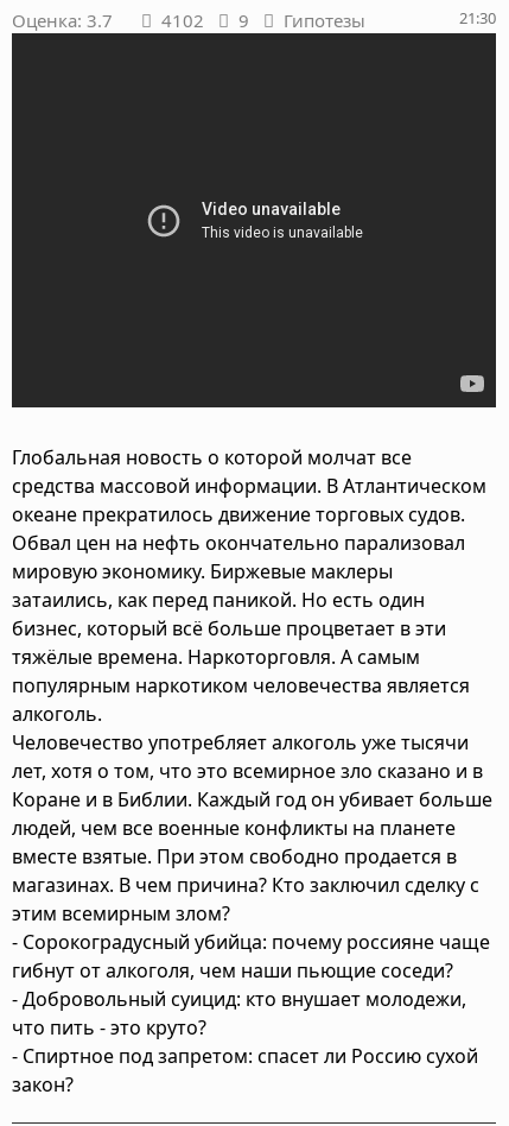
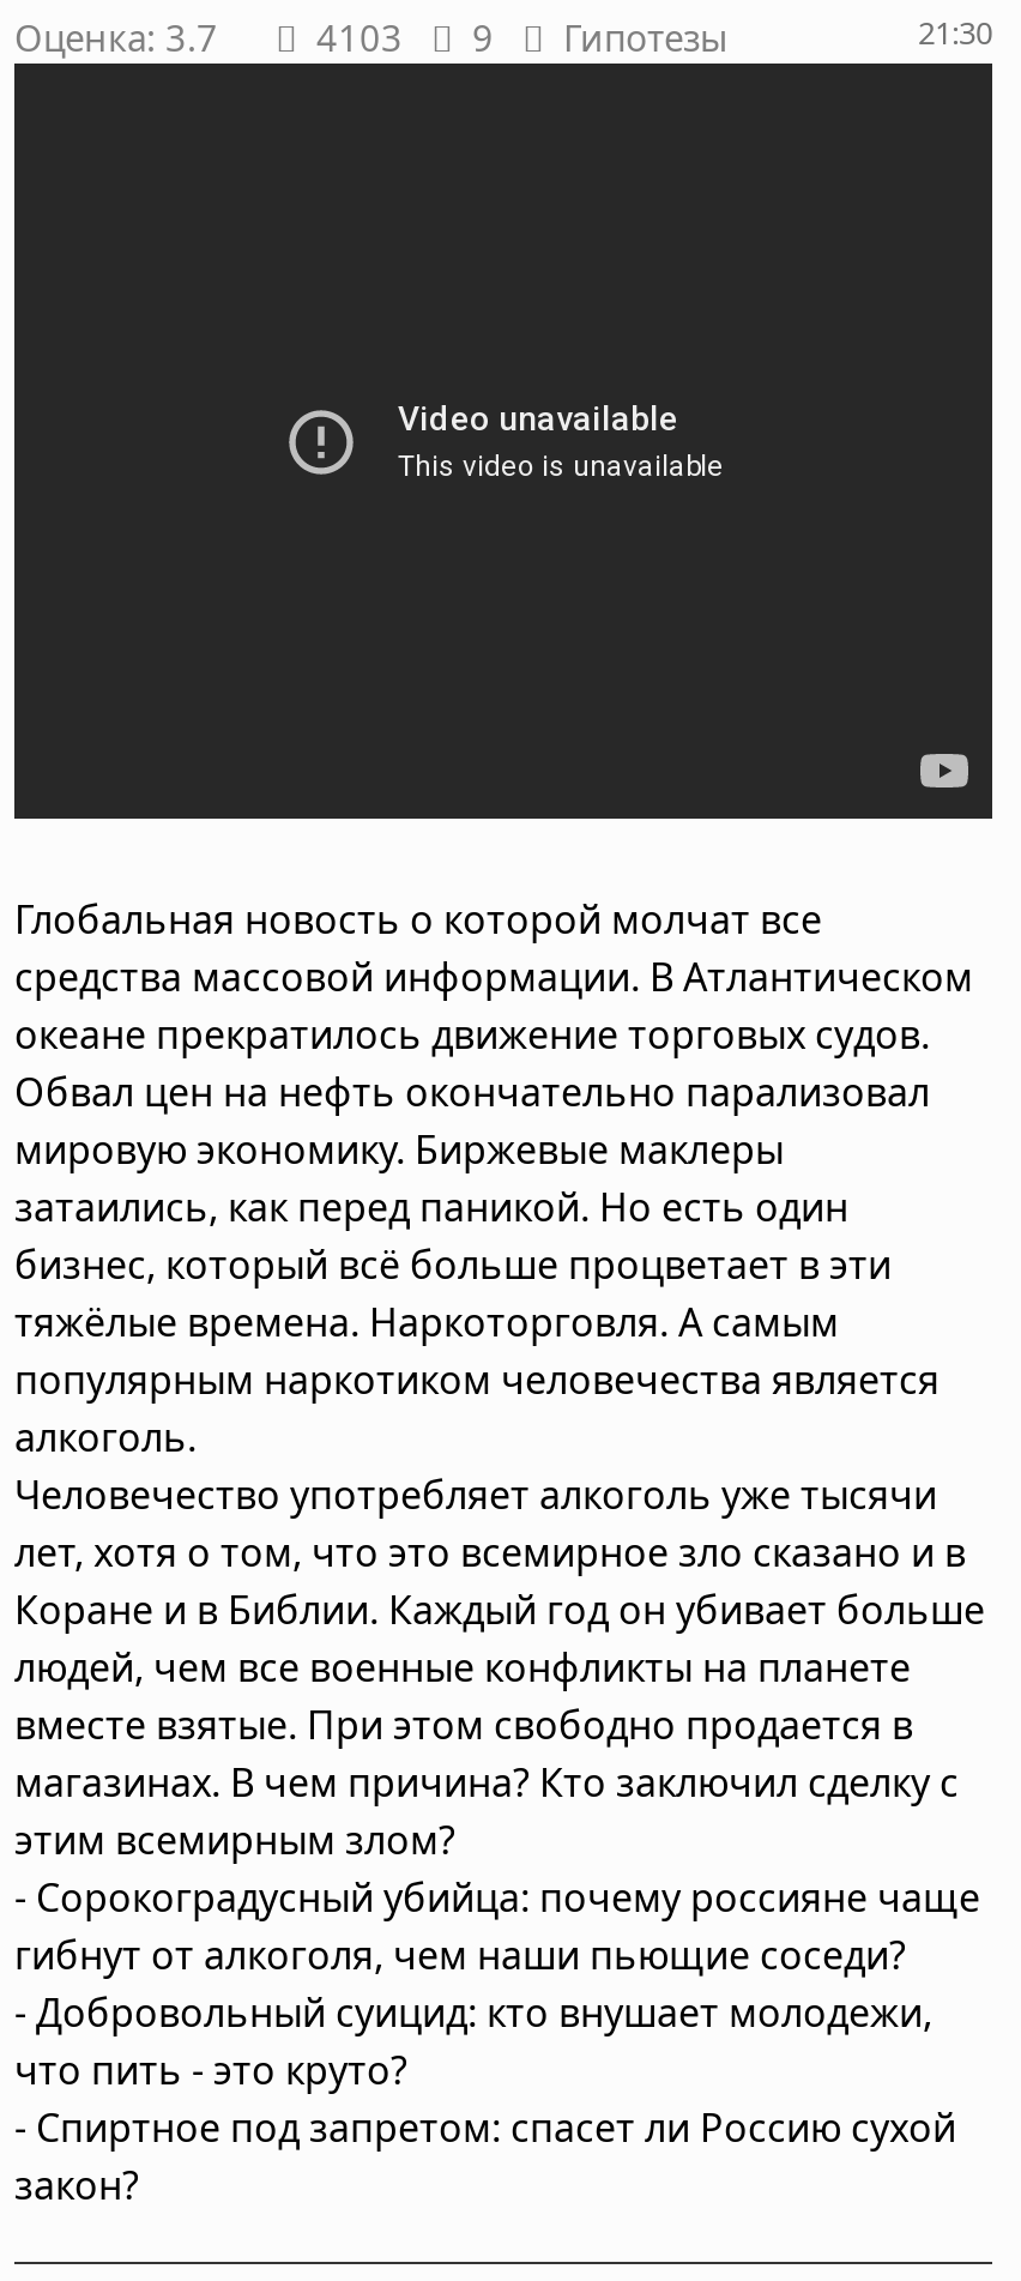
[12,8,365,32] Оценка: 3.7 4102 9 Гипотезы -> [14,13,729,61] Оценка: 3.7 4103 9 Гипотезы

